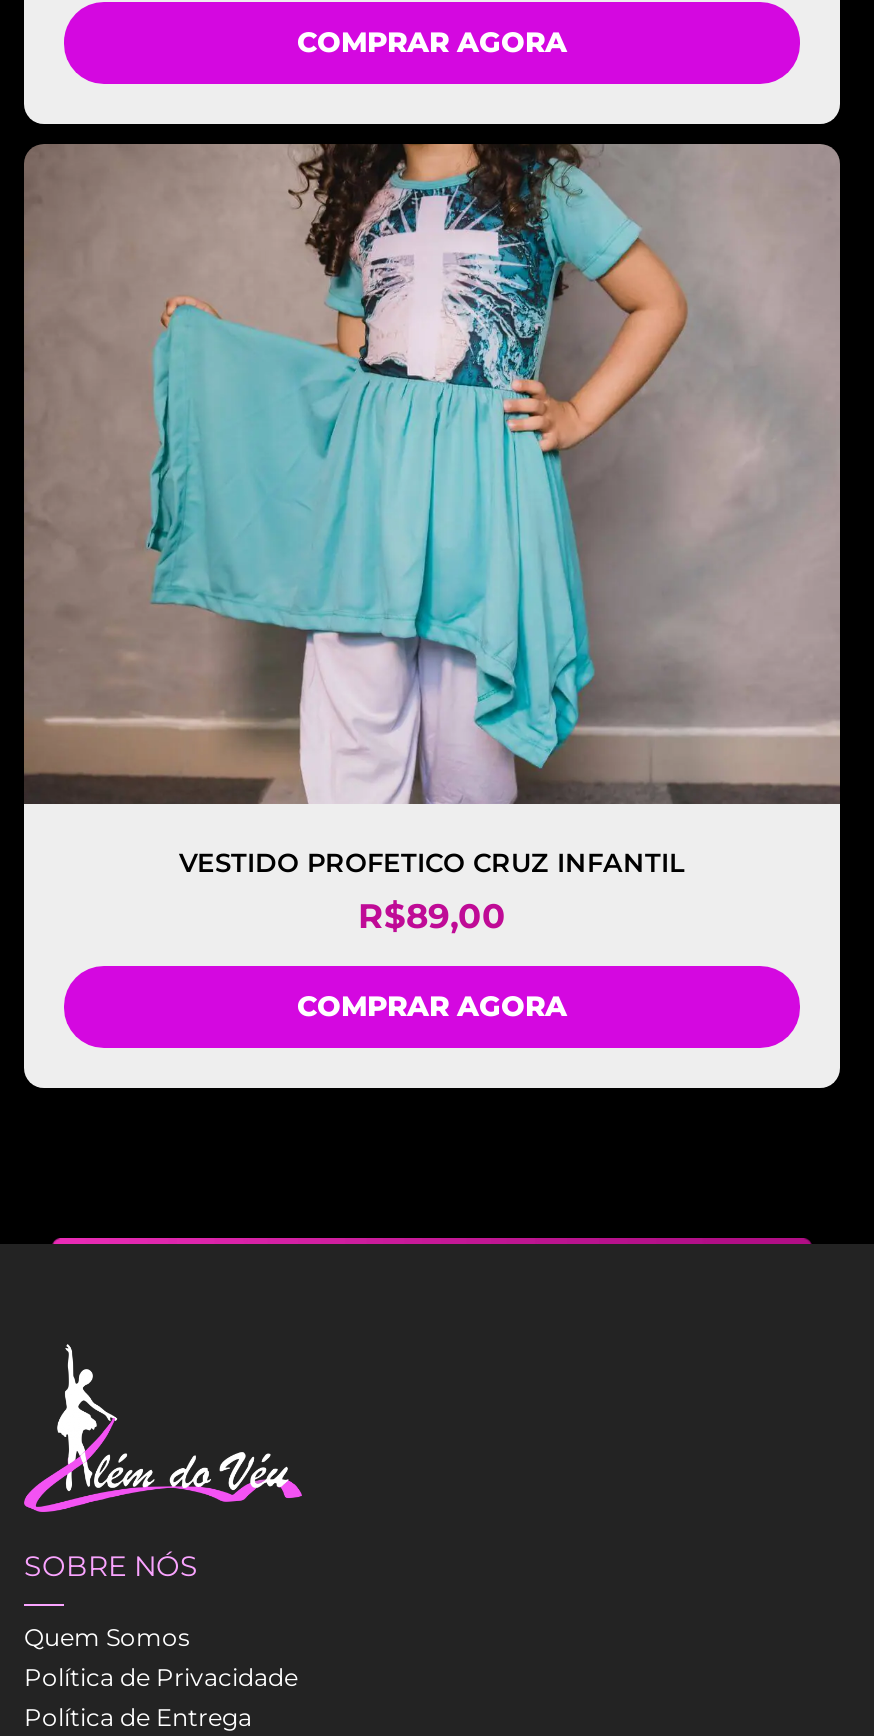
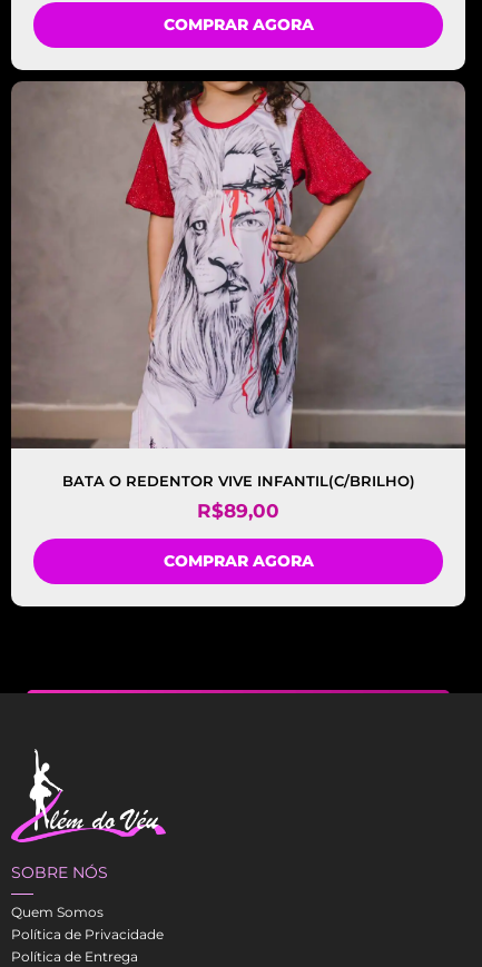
[28,142,838,877] [image] | VESTIDO PROFETICO CRUZ INFANTIL -> [12,80,465,489] [image] | BATA O REDENTOR VIVE INFANTIL(C/BRILHO)

